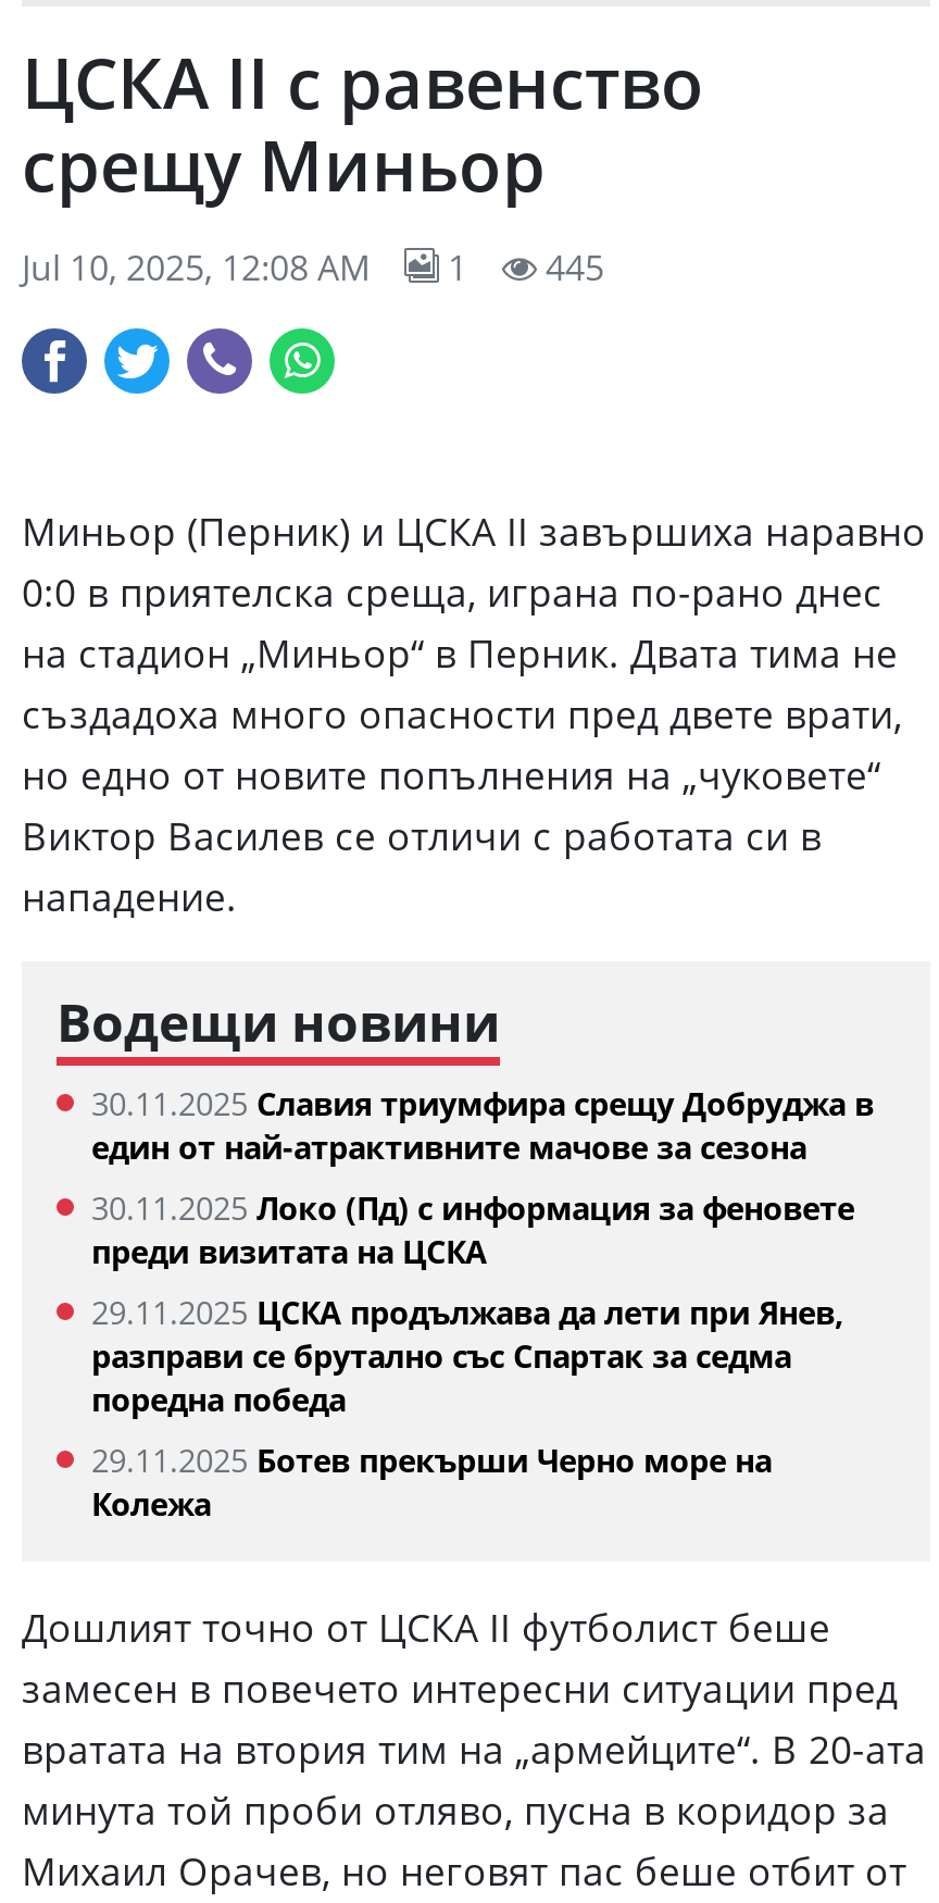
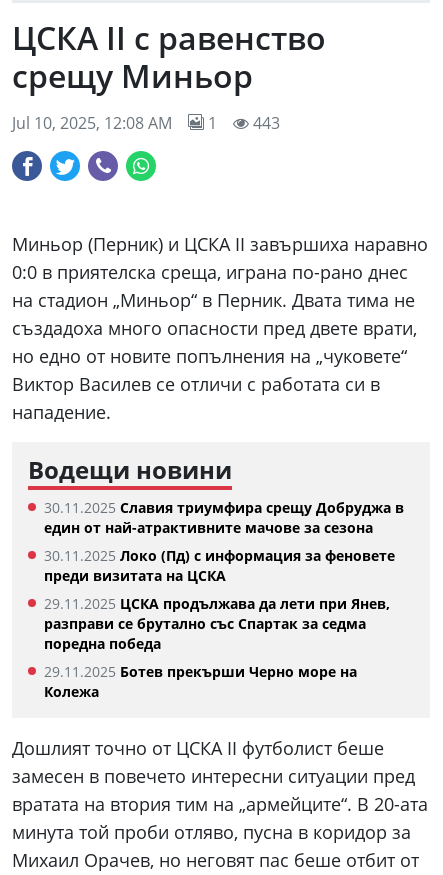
[22,244,604,291] Jul 10, 2025, 12:08 AM 1 445 -> [12,112,280,134] Jul 10, 2025, 12:08 AM 1 443

